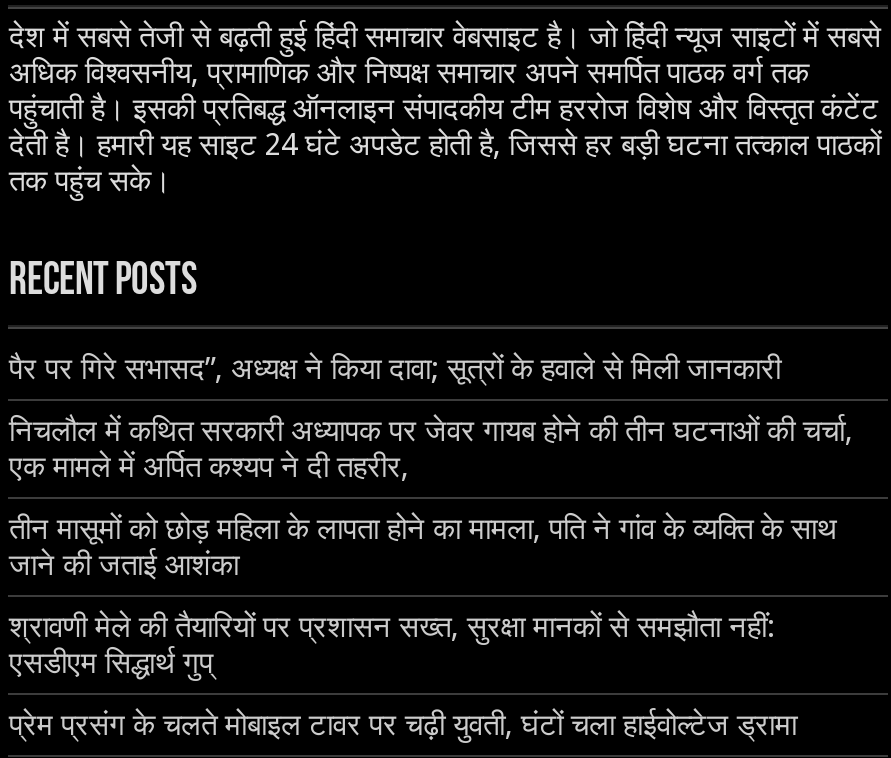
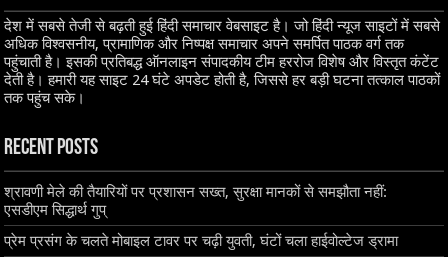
[9,352,853,584] पैर पर गिरे सभासद”, अध्यक्ष ने किया दावा; सूत्रों के हवाले से मिली जानकारी | निचलौल में कथित सरकारी अध्यापक पर जेवर गायब होने की तीन घटनाओं की चर्चा, | एक मामले में अर्पित कश्यप ने दी तहरीर, | तीन मासूमों को छोड़ महिला के लापता होने का मामला, पति ने गांव के व्यक्ति के साथ | जाने की जताई आशंका -> none

